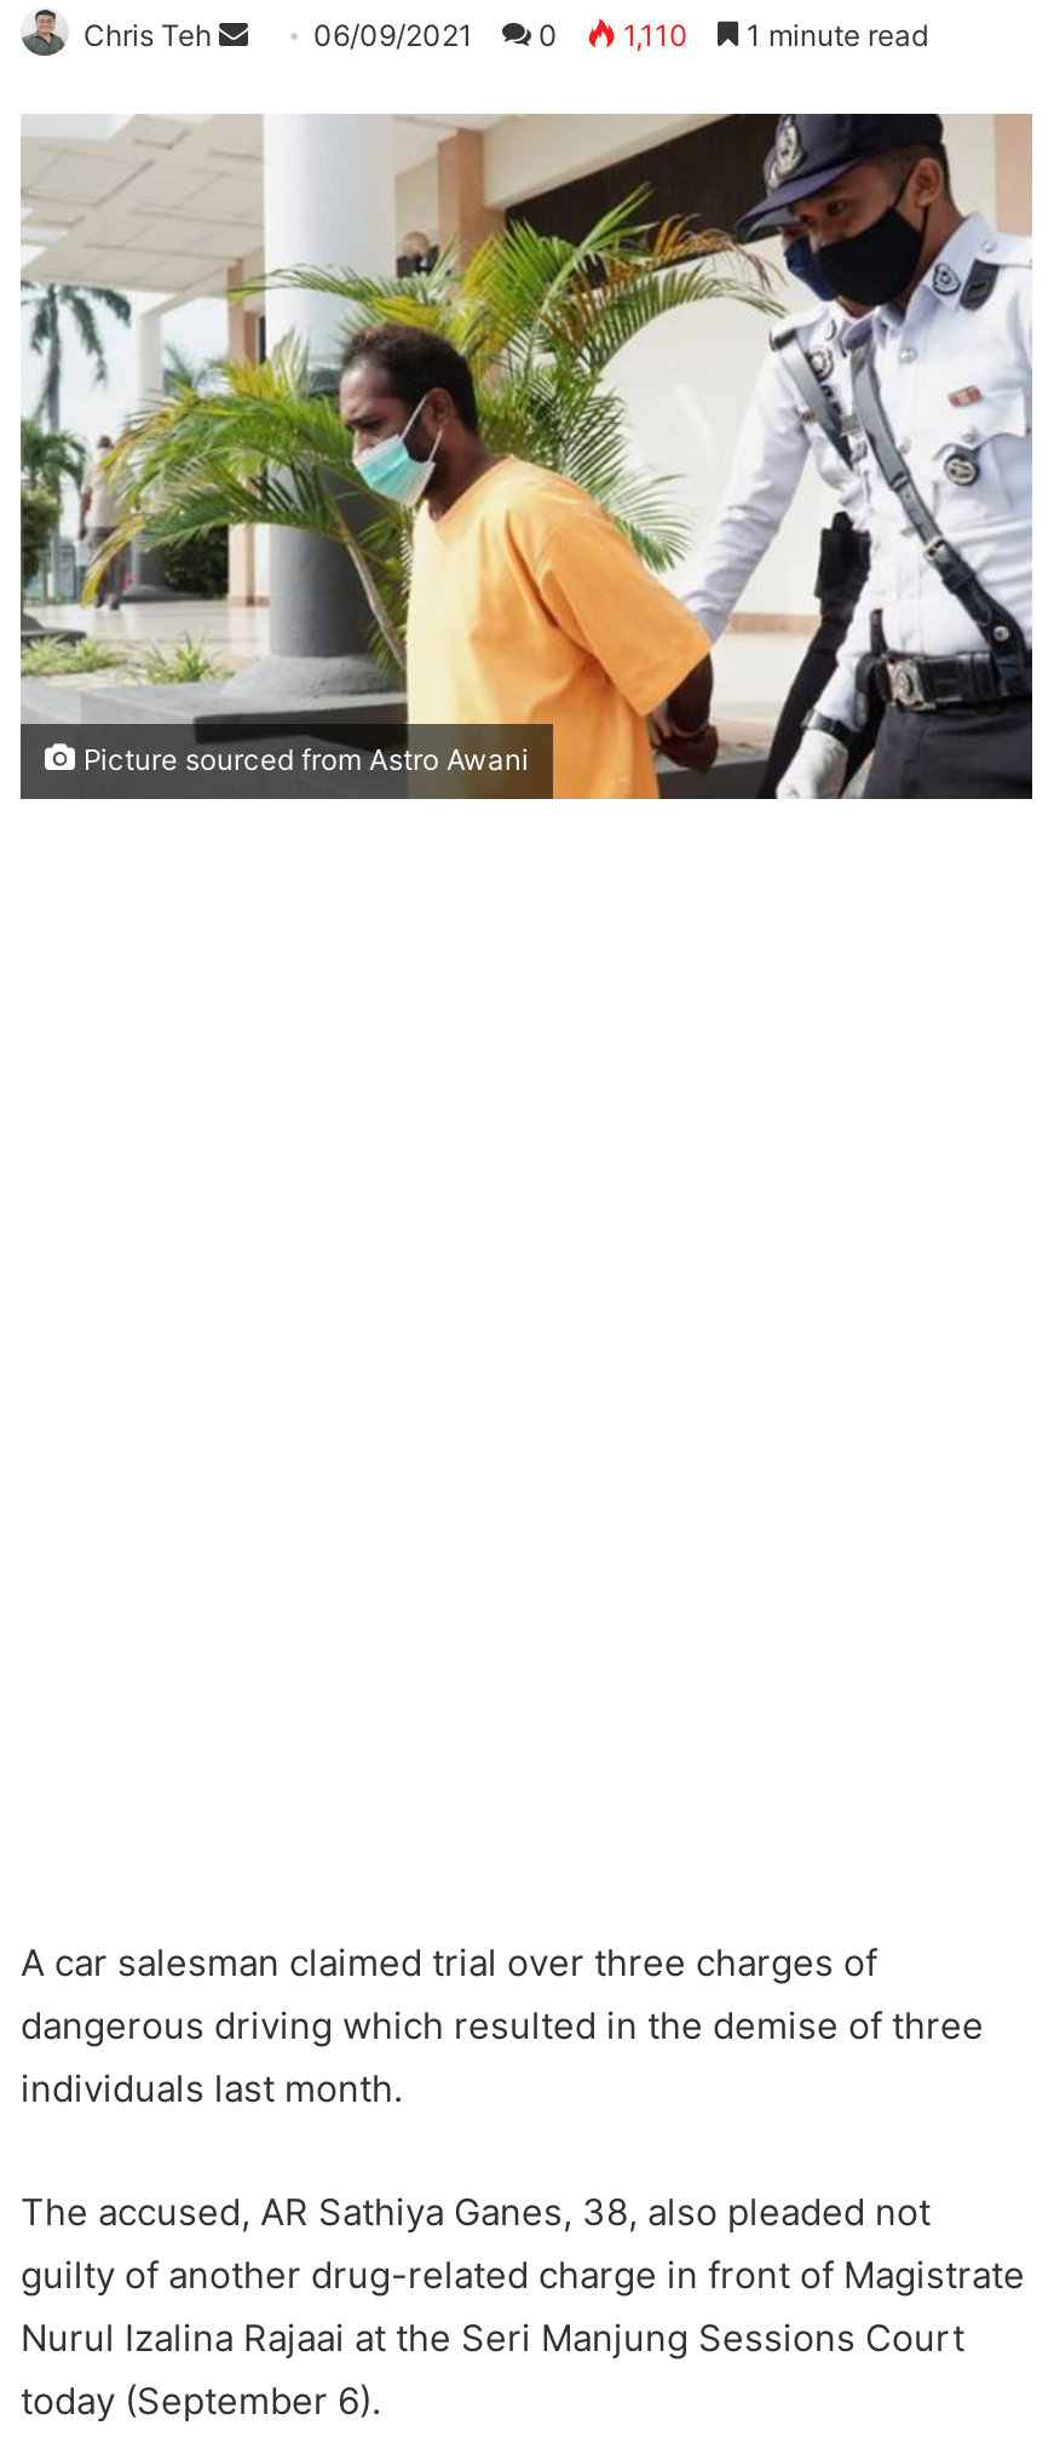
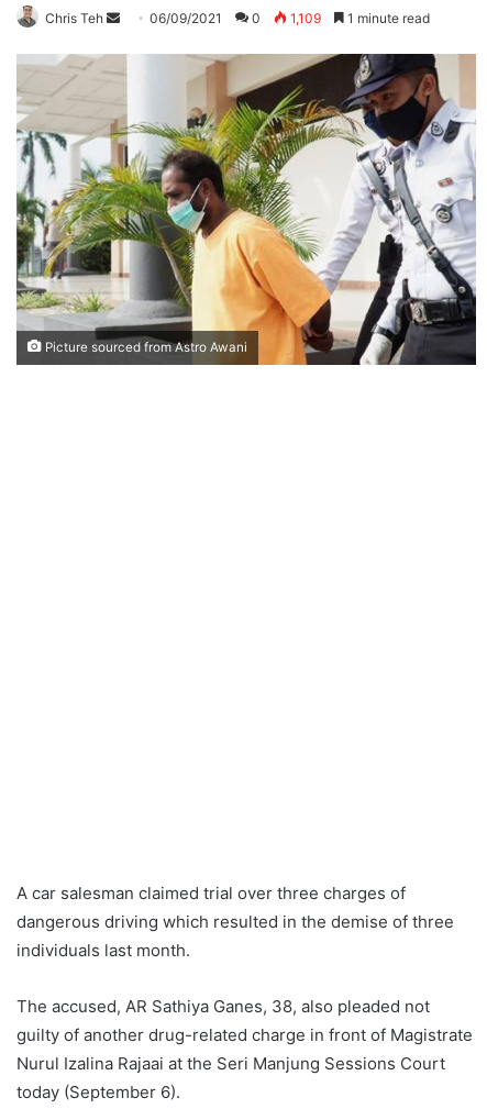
[616,16,689,53] 1,110 -> [287,10,321,26] 1,109

